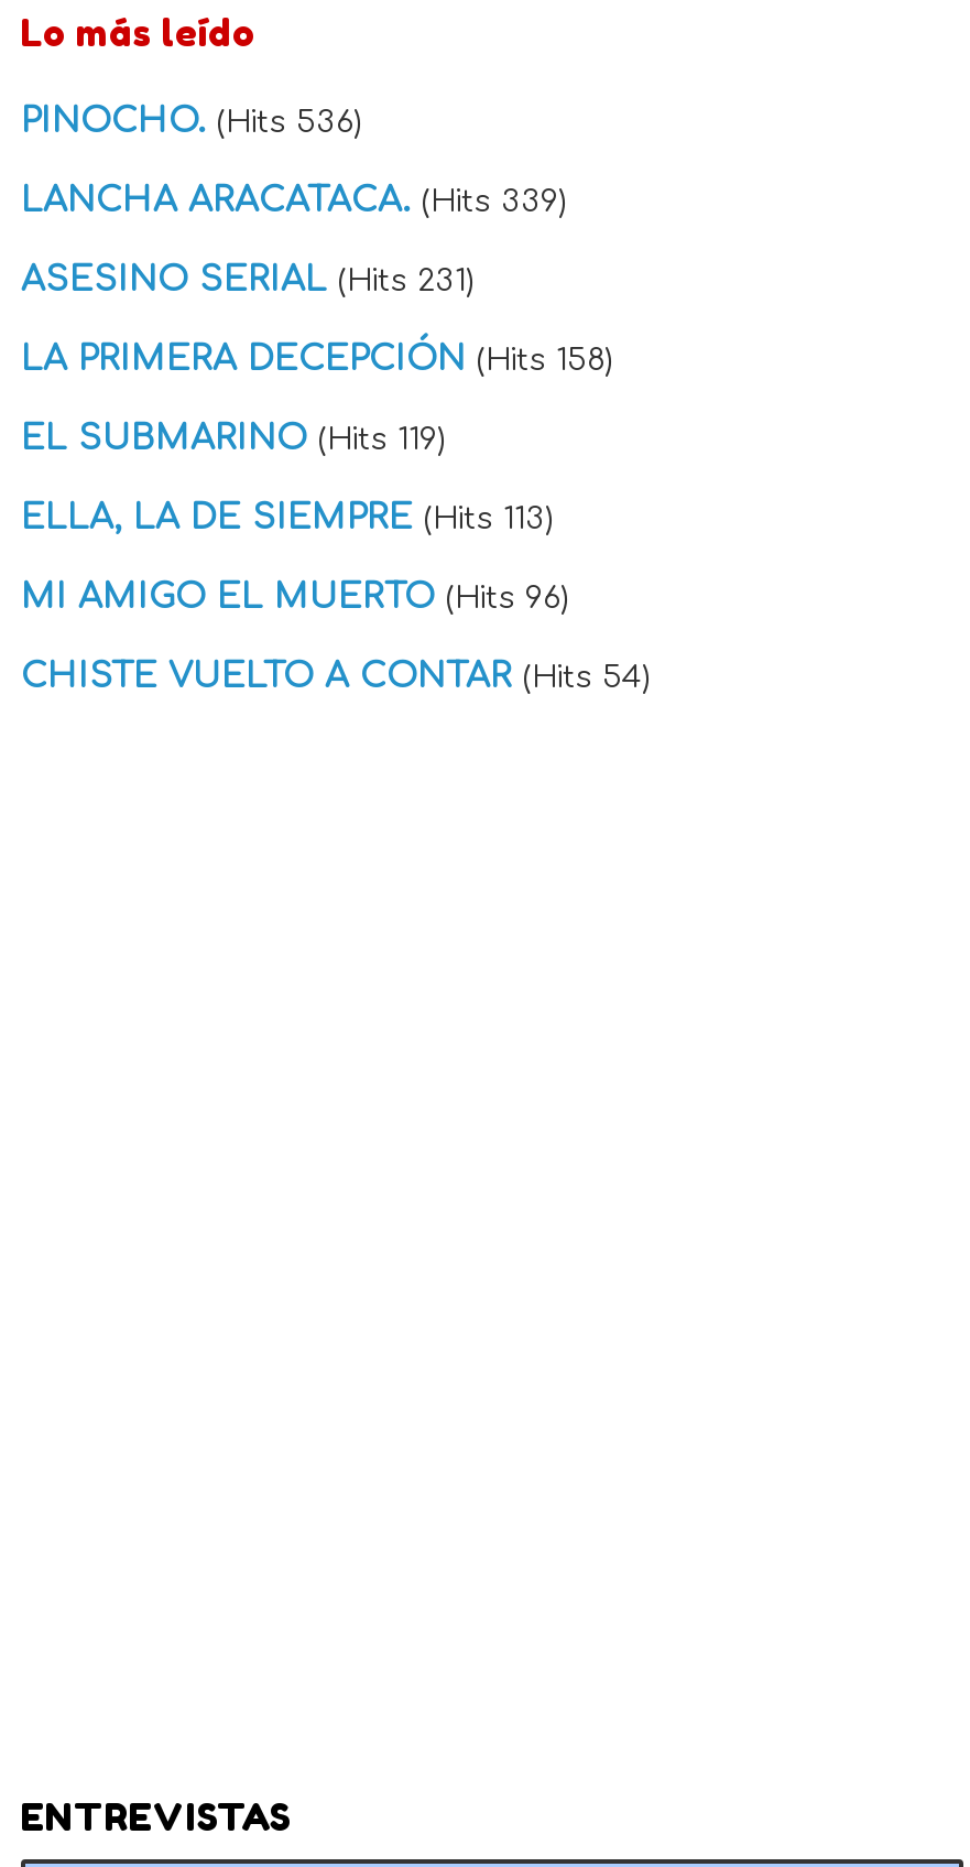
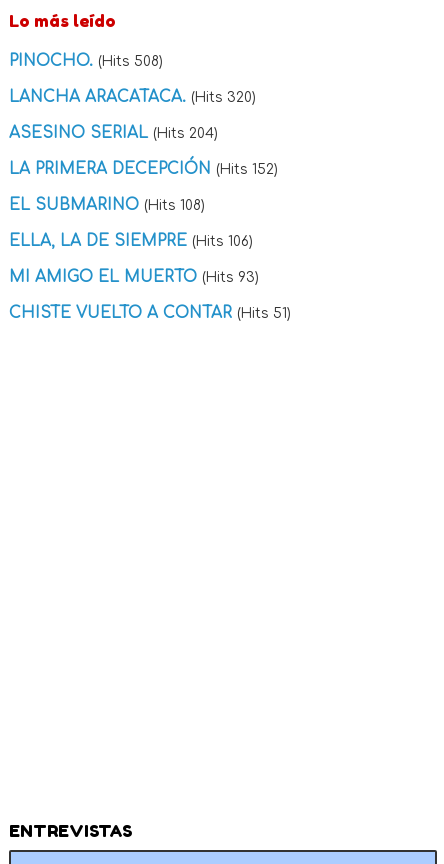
[21,102,362,142] PINOCHO. (Hits 536) -> [9,52,163,70] PINOCHO. (Hits 508)
[21,182,567,221] LANCHA ARACATACA. (Hits 339) -> [9,88,256,106] LANCHA ARACATACA. (Hits 320)
[21,261,475,300] ASESINO SERIAL (Hits 231) -> [9,124,218,142] ASESINO SERIAL (Hits 204)
[21,340,613,380] LA PRIMERA DECEPCIÓN (Hits 158) -> [9,160,278,178] LA PRIMERA DECEPCIÓN (Hits 152)
[21,419,446,459] EL SUBMARINO (Hits 119) -> [9,196,205,214] EL SUBMARINO (Hits 108)
[21,499,554,538] ELLA, LA DE SIEMPRE (Hits 113) -> [9,232,253,250] ELLA, LA DE SIEMPRE (Hits 106)
[21,578,569,618] MI AMIGO EL MUERTO (Hits 96) -> [9,268,259,286] MI AMIGO EL MUERTO (Hits 93)
[21,657,651,697] CHISTE VUELTO A CONTAR (Hits 54) -> [9,304,291,322] CHISTE VUELTO A CONTAR (Hits 51)

